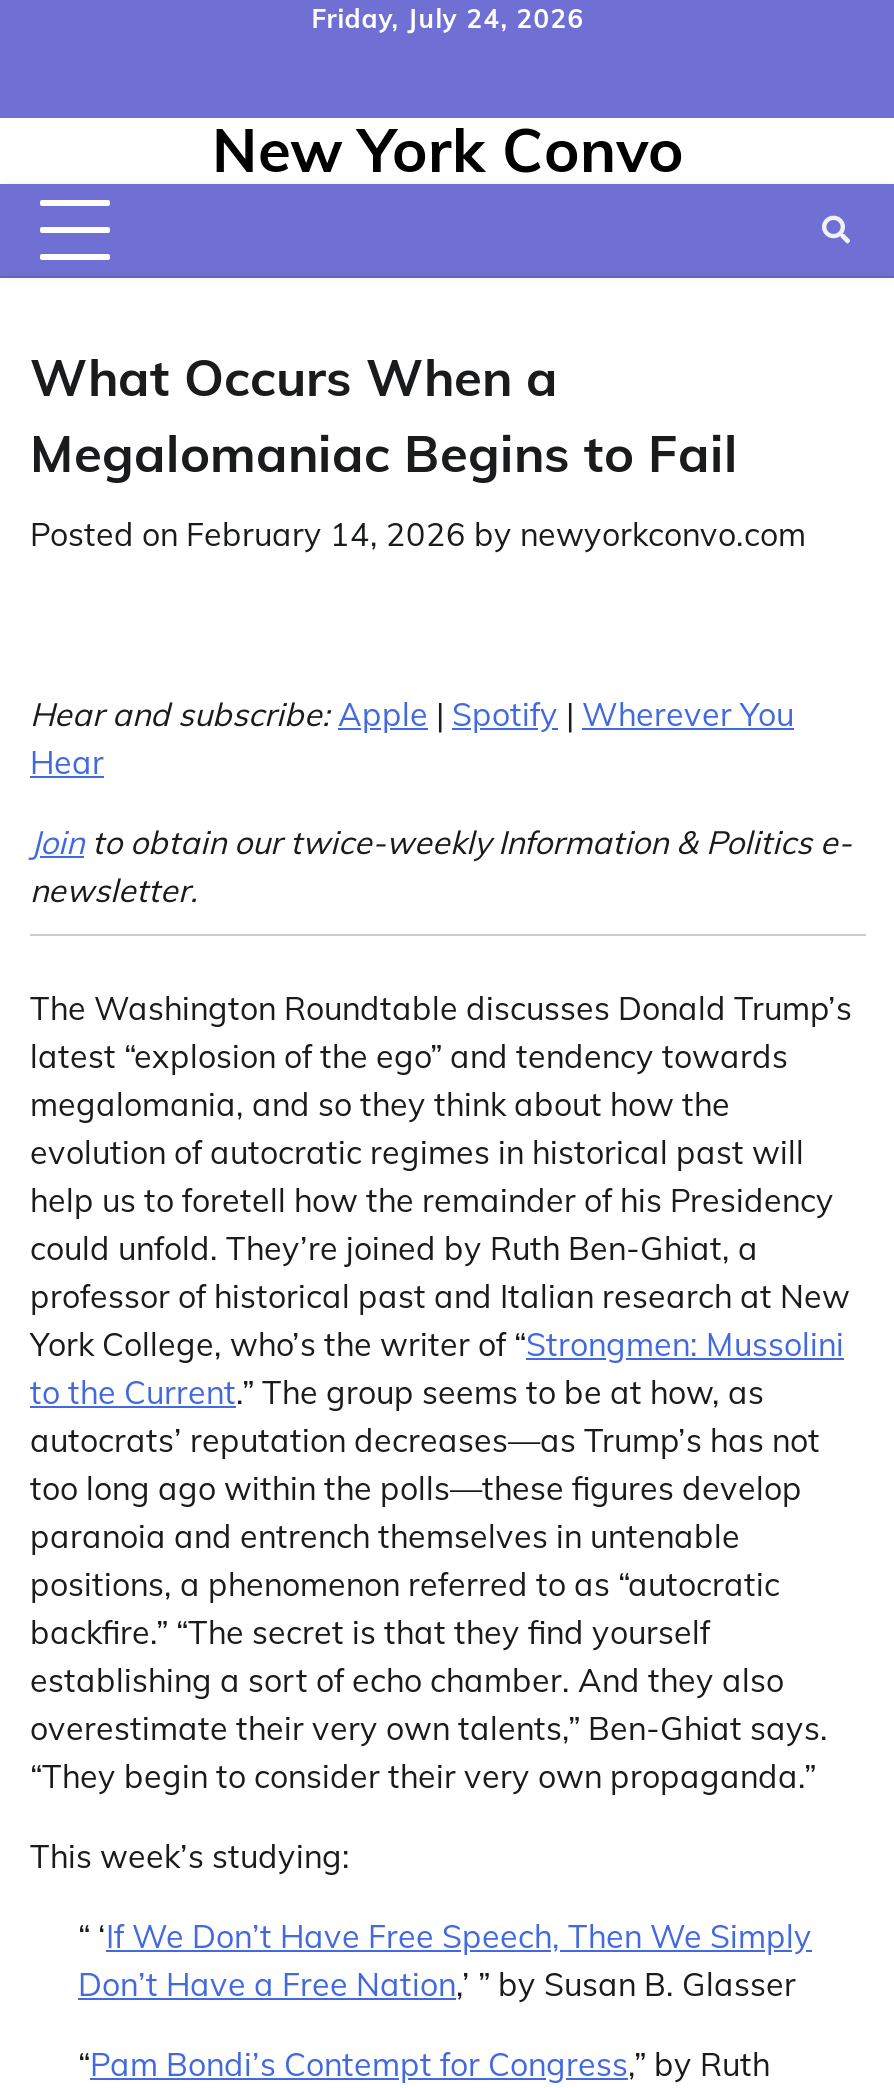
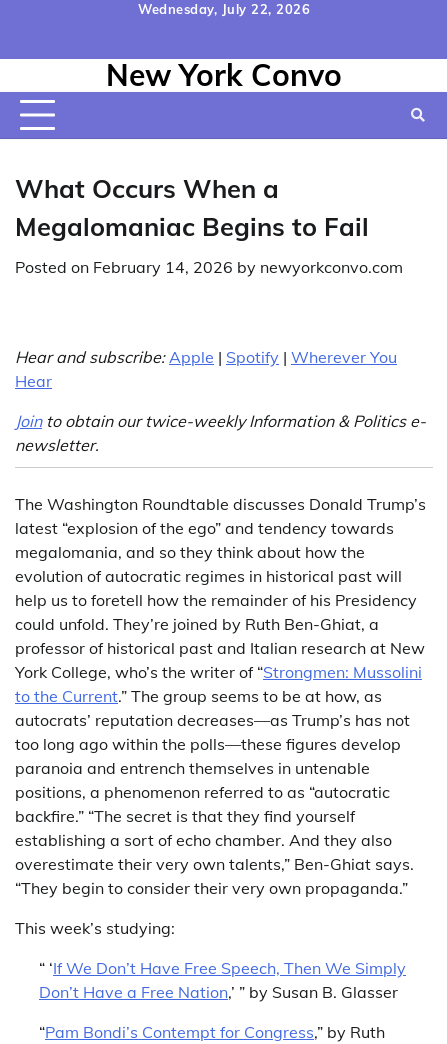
[312,2,584,34] Friday, July 24, 2026 -> [138,1,310,17] Wednesday, July 22, 2026

